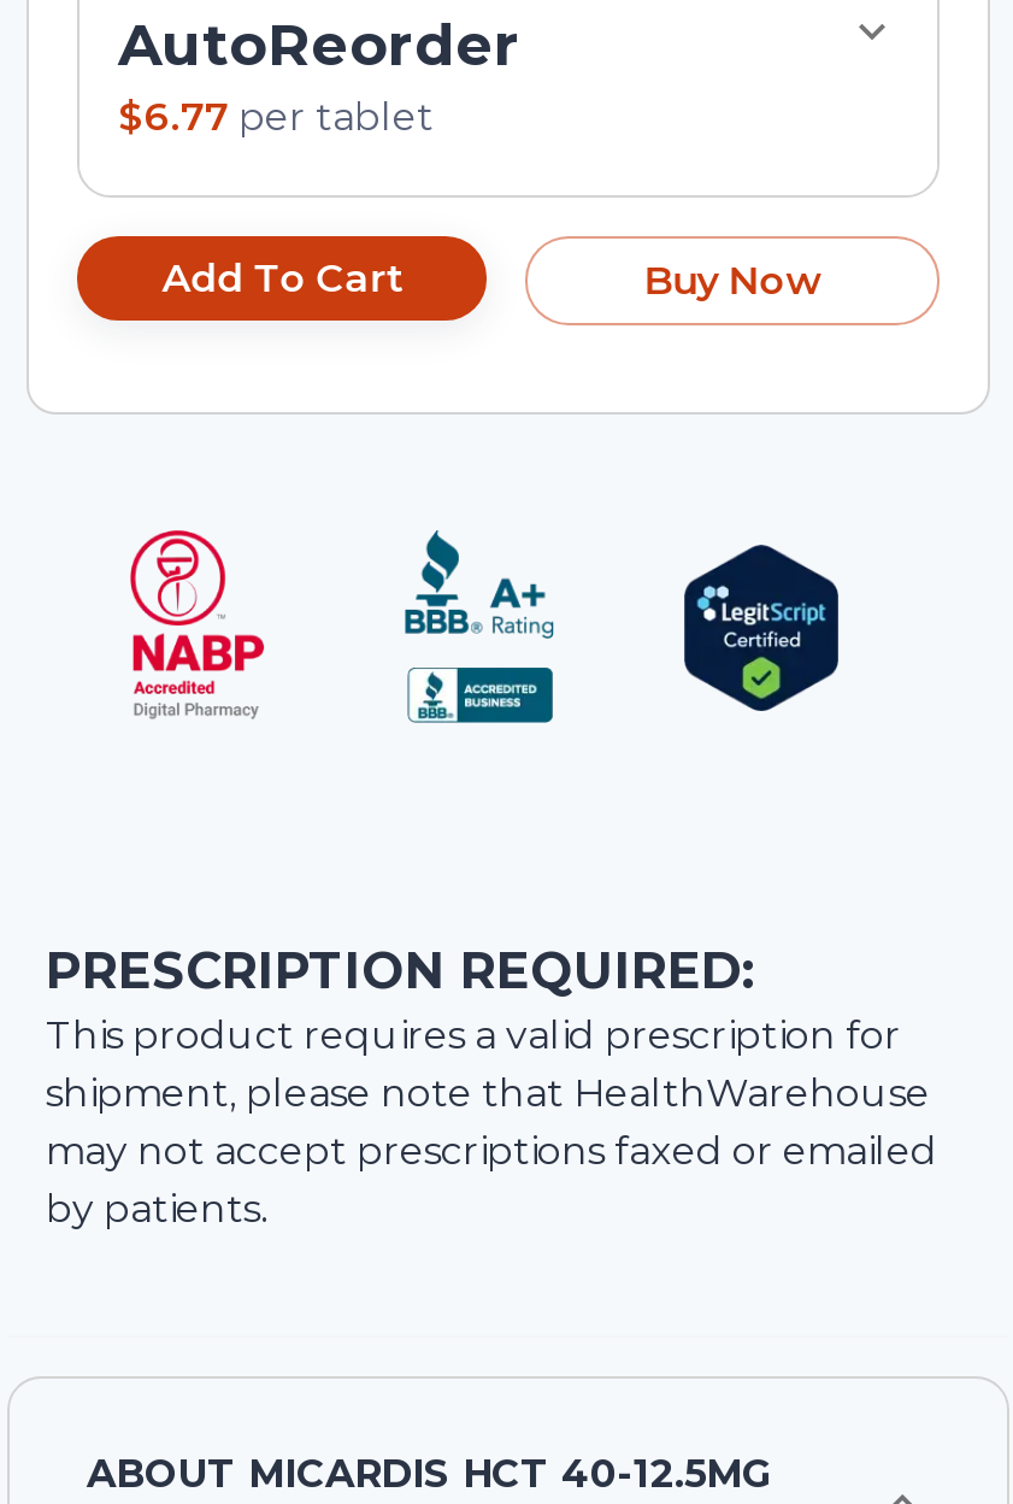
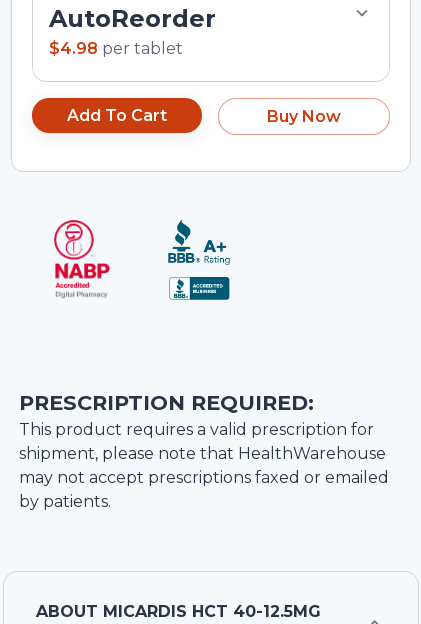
[118,94,434,140] $6.77 per tablet -> [49,39,183,58] $4.98 per tablet
[682,542,841,713] [image] -> none

